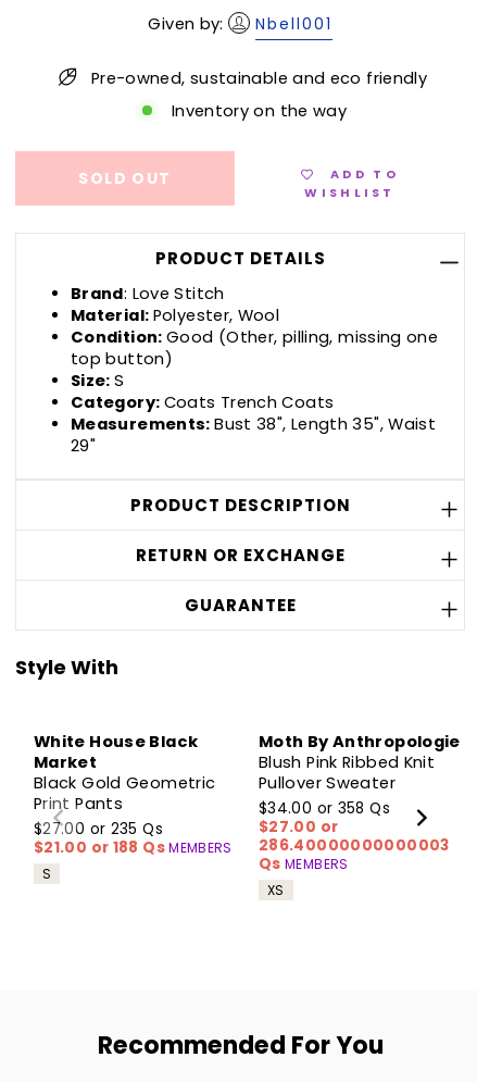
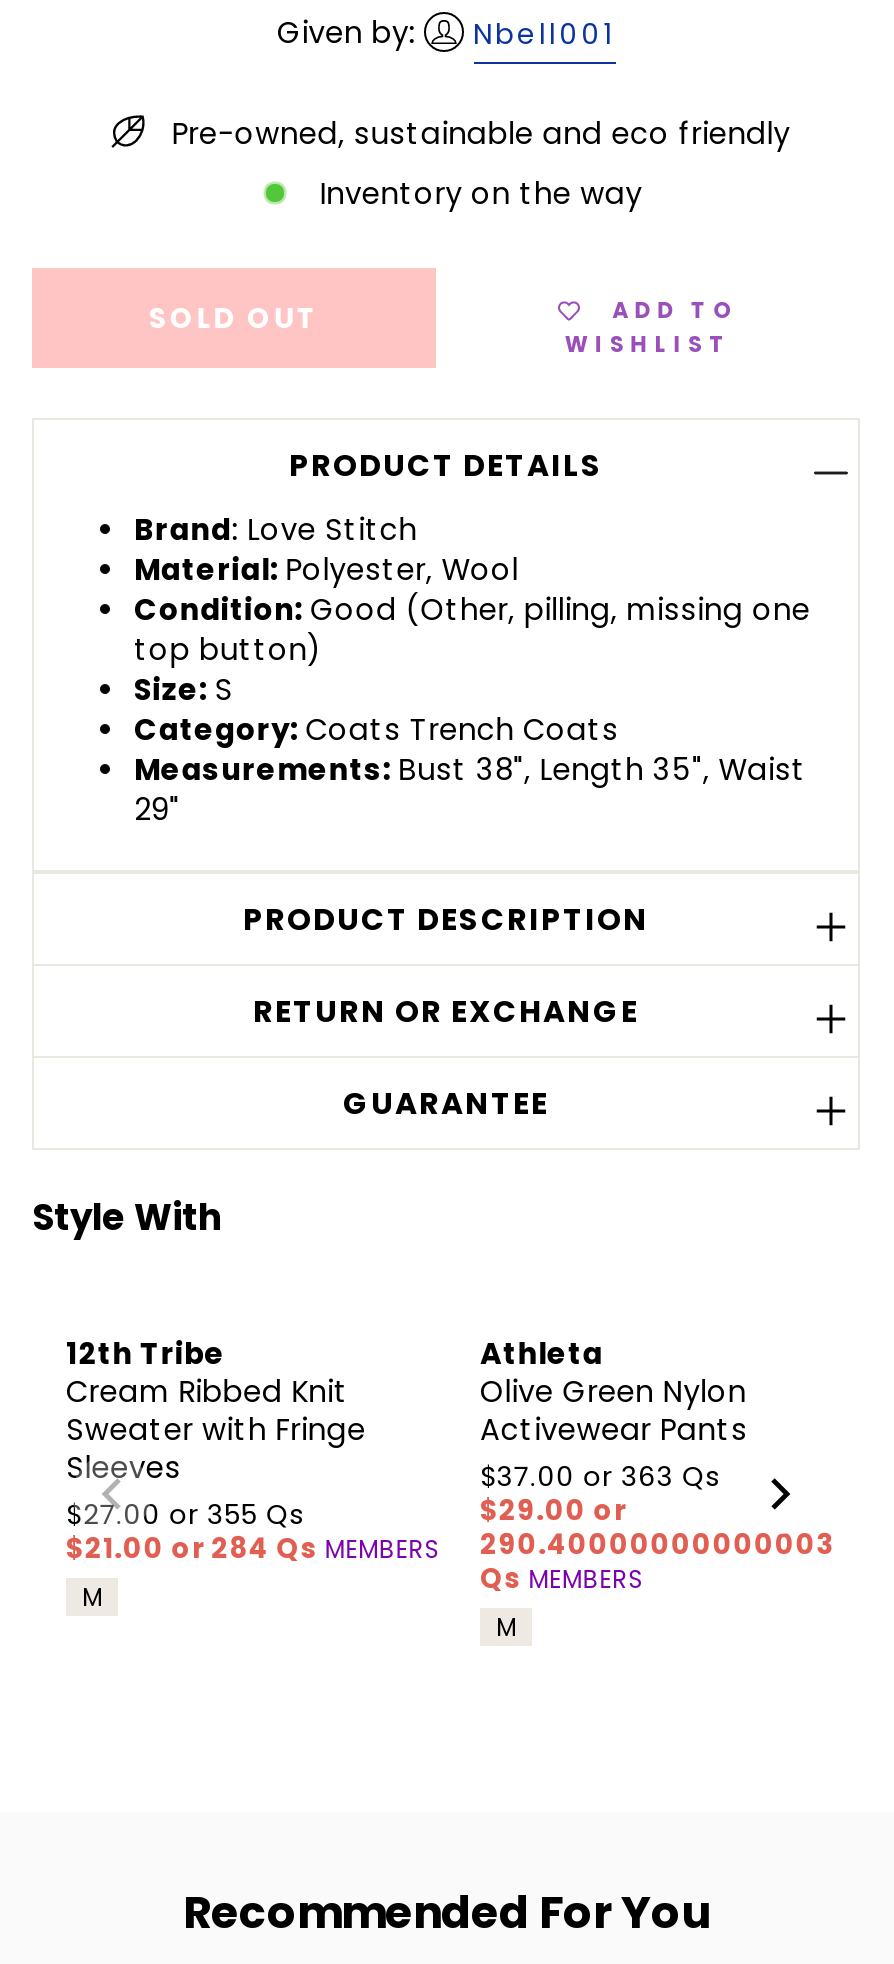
[34,731,232,883] White House Black | Market | Black Gold Geometric | Print Pants | $27.00 or 235 Qs | $21.00 or 188 Qs MEMBERS | S -> [66,1335,442,1615] 12th Tribe | Cream Ribbed Knit | Sweater with Fringe | Sleeves | $27.00 or 355 Qs | $21.00 or 284 Qs MEMBERS | M
[259,731,460,856] Moth By Anthropologie | Blush Pink Ribbed Knit | Pullover Sweater | $34.00 or 358 Qs | $27.00 or | 286.40000000000003 -> [480,1335,833,1565] Athleta | Olive Green Nylon | Activewear Pants | $37.00 or 363 Qs | $29.00 or | 290.40000000000003
[267,881,284,900] XS -> [496,1611,517,1645] M

